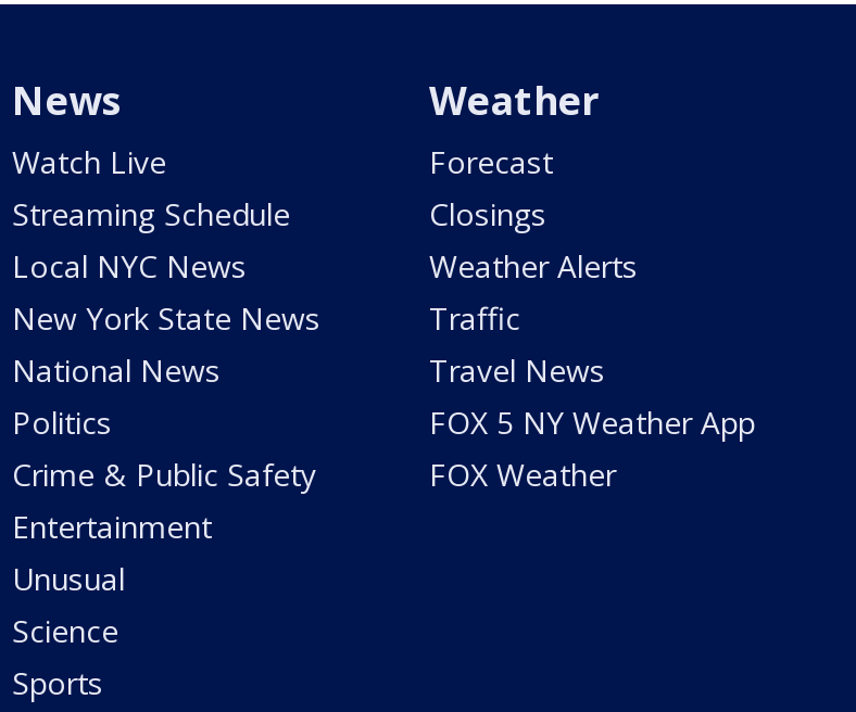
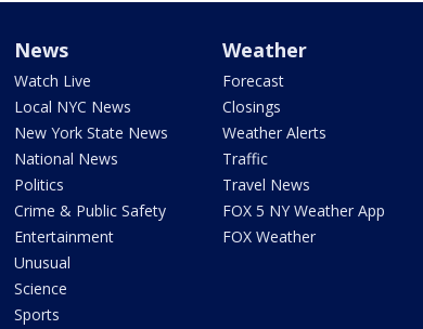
[12,194,290,236] Streaming Schedule -> none

